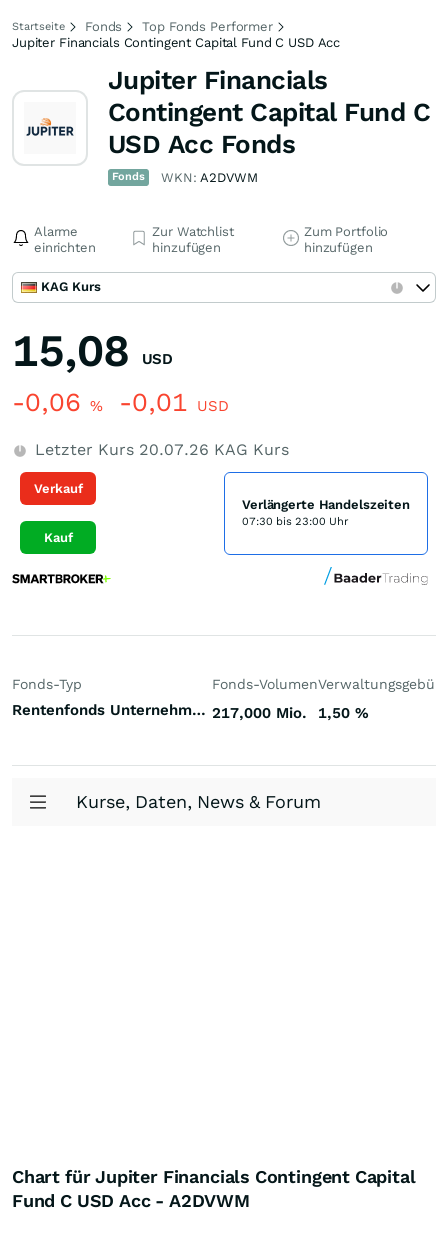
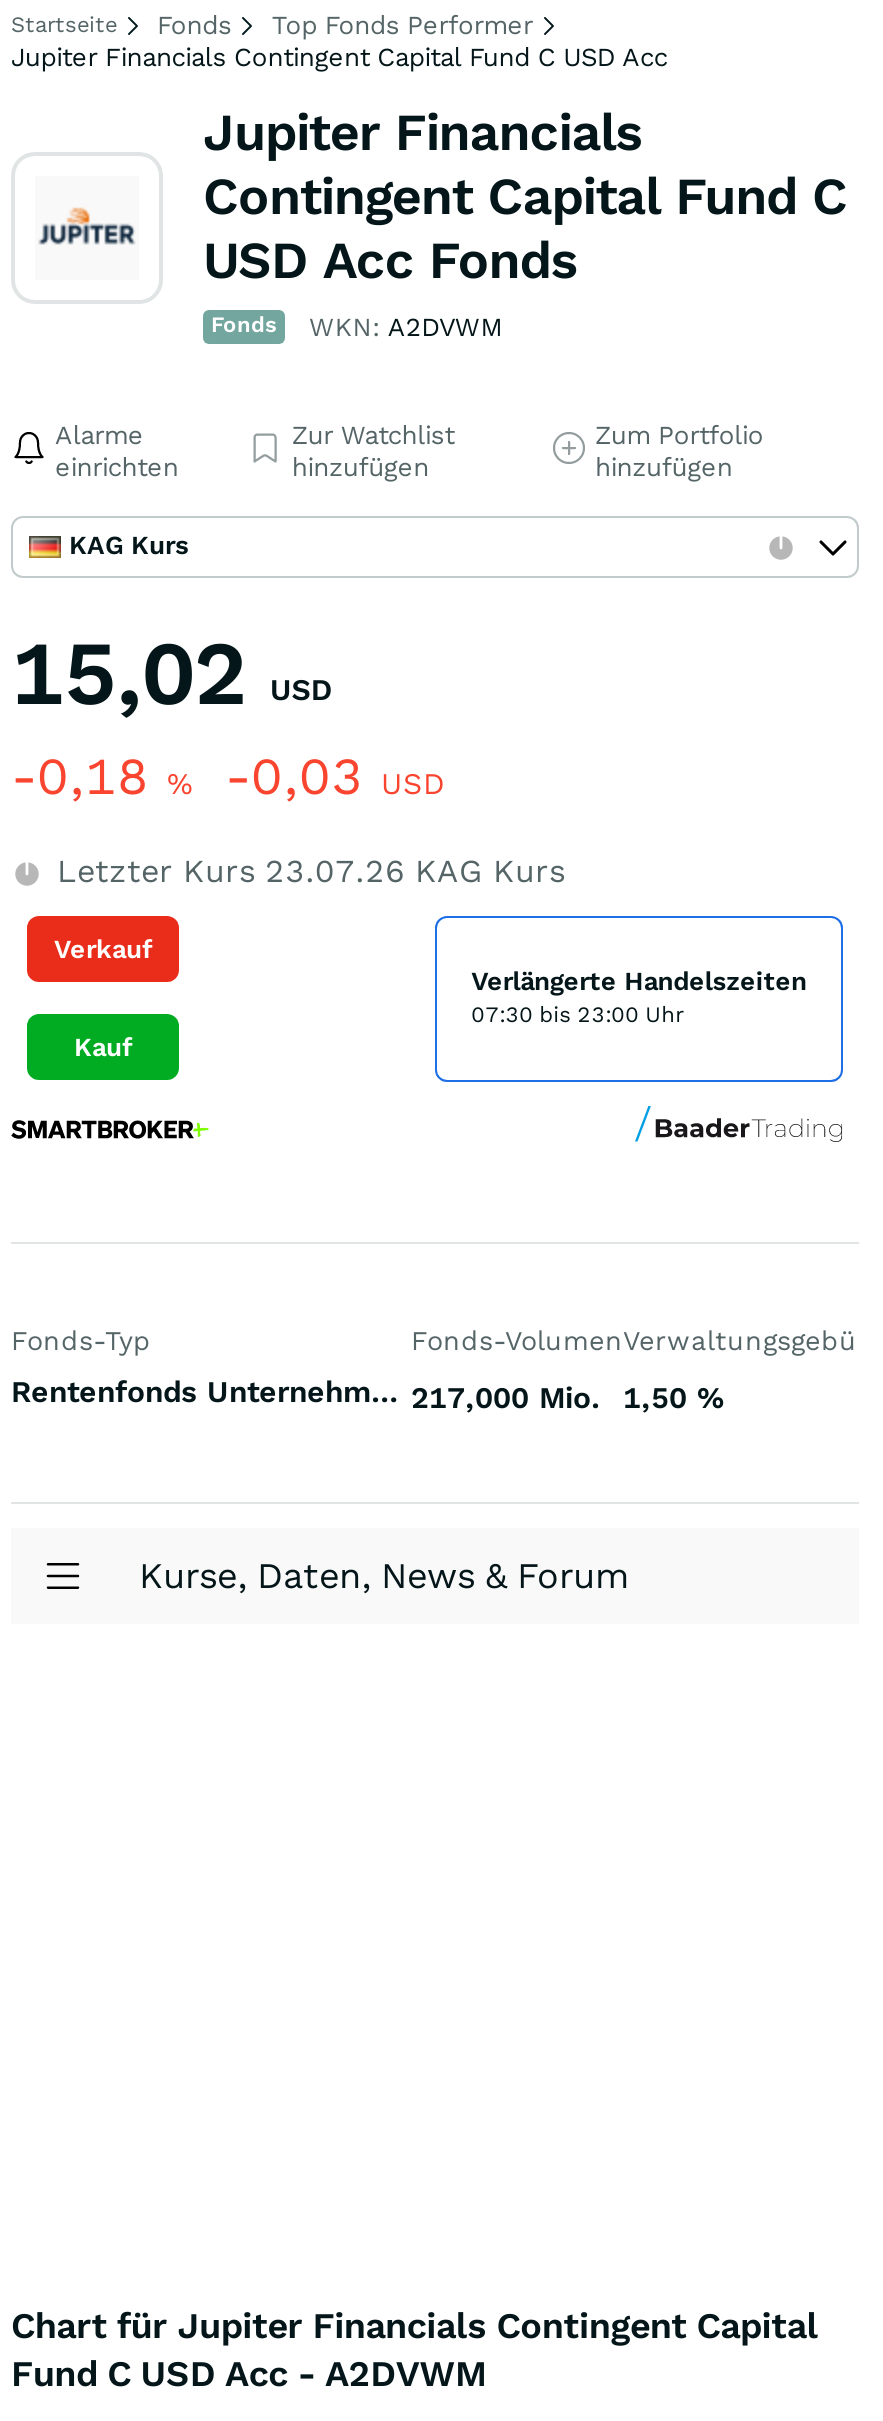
[12,324,173,377] 15,08 USD -> [11,620,332,726] 15,02 USD
[12,387,229,417] -0,06% -0,01 USD -> [11,746,445,806] -0,18% -0,03 USD
[30,440,289,459] Letzter Kurs 20.07.26 KAG Kurs -> [47,852,565,890] Letzter Kurs 23.07.26 KAG Kurs

